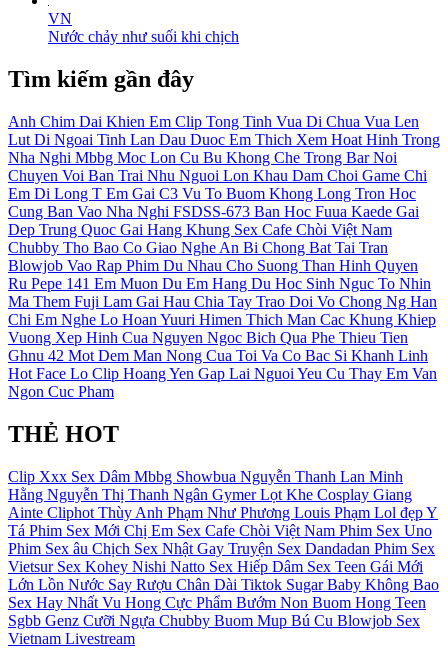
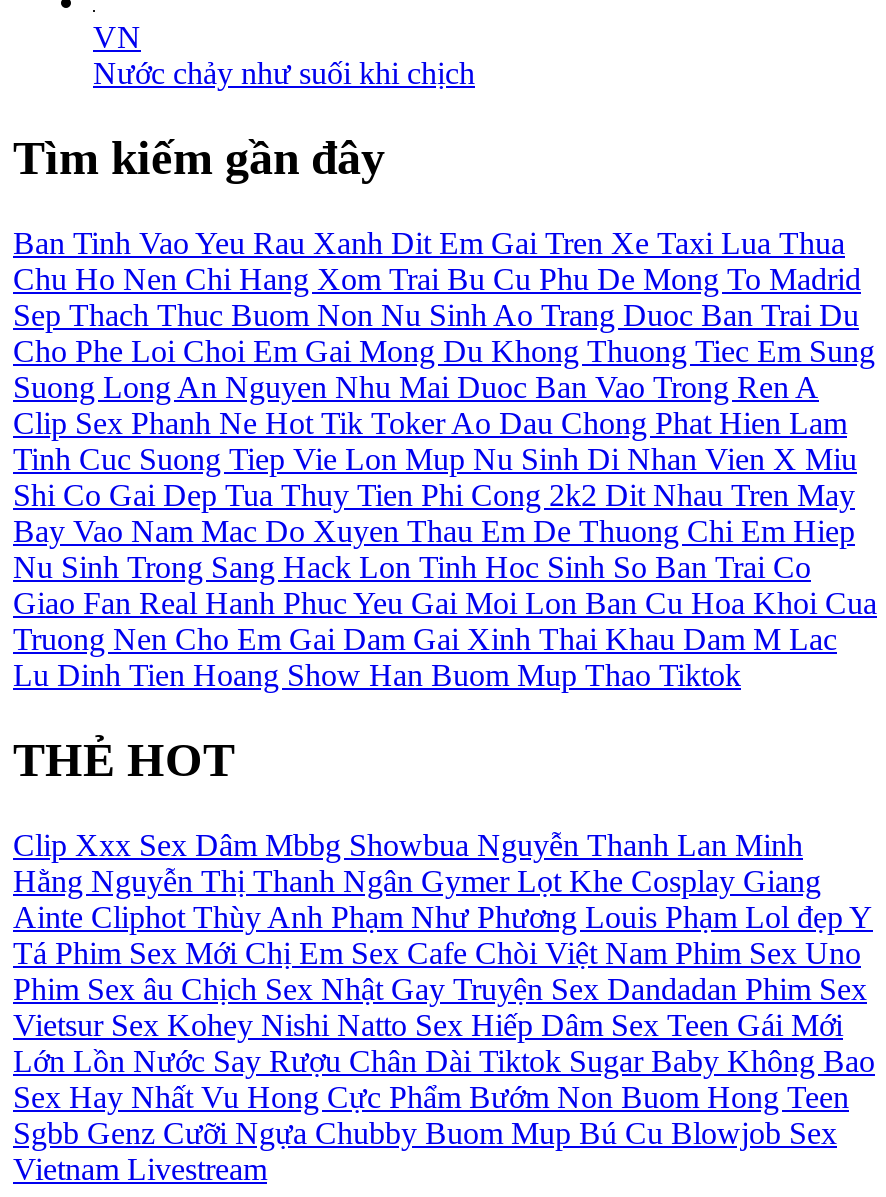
[8,113,440,400] Anh Chim Dai Khien Em Clip Tong Tinh Vua Di Chua Vua Len | Lut Di Ngoai Tinh Lan Dau Duoc Em Thich Xem Hoat Hinh Trong | Nha Nghi Mbbg Moc Lon Cu Bu Khong Che Trong Bar Noi | Chuyen Voi Ban Trai Nhu Nguoi Lon Khau Dam Choi Game Chi | Em Di Long T Em Gai C3 Vu To Buom Khong Long Tron Hoc | Cung Ban Vao Nha Nghi FSDSS-673 Ban Hoc Fuua Kaede Gai | Dep Trung Quoc Gai Hang Khung Sex Cafe Chòi Việt Nam | Chubby Tho Bao Co Giao Nghe An Bi Chong Bat Tai Tran | Blowjob Vao Rap Phim Du Nhau Cho Suong Than Hinh Quyen | Ru Pepe 141 Em Muon Du Em Hang Du Hoc Sinh Nguc To Nhin | Ma Them Fuji Lam Gai Hau Chia Tay Trao Doi Vo Chong Ng Han | Chi Em Nghe Lo Hoan Yuuri Himen Thich Man Cac Khung Khiep | Vuong Xep Hinh Cua Nguyen Ngoc Bich Qua Phe Thieu Tien | Ghnu 42 Mot Dem Man Nong Cua Toi Va Co Bac Si Khanh Linh | Hot Face Lo Clip Hoang Yen Gap Lai Nguoi Yeu Cu Thay Em Van | Ngon Cuc Pham -> [13,226,877,692] Ban Tinh Vao Yeu Rau Xanh Dit Em Gai Tren Xe Taxi Lua Thua | Chu Ho Nen Chi Hang Xom Trai Bu Cu Phu De Mong To Madrid | Sep Thach Thuc Buom Non Nu Sinh Ao Trang Duoc Ban Trai Du | Cho Phe Loi Choi Em Gai Mong Du Khong Thuong Tiec Em Sung | Suong Long An Nguyen Nhu Mai Duoc Ban Vao Trong Ren A | Clip Sex Phanh Ne Hot Tik Toker Ao Dau Chong Phat Hien Lam | Tinh Cuc Suong Tiep Vie Lon Mup Nu Sinh Di Nhan Vien X Miu | Shi Co Gai Dep Tua Thuy Tien Phi Cong 2k2 Dit Nhau Tren May | Bay Vao Nam Mac Do Xuyen Thau Em De Thuong Chi Em Hiep | Nu Sinh Trong Sang HackLon Tinh Hoc Sinh So Ban Trai Co | Giao Fan Real Hanh Phuc Yeu Gai Moi Lon Ban Cu Hoa Khoi Cua | Truong Nen Cho Em Gai Dam Gai Xinh Thai Khau Dam M Lac | Lu Dinh Tien Hoang Show Han Buom Mup Thao Tiktok

